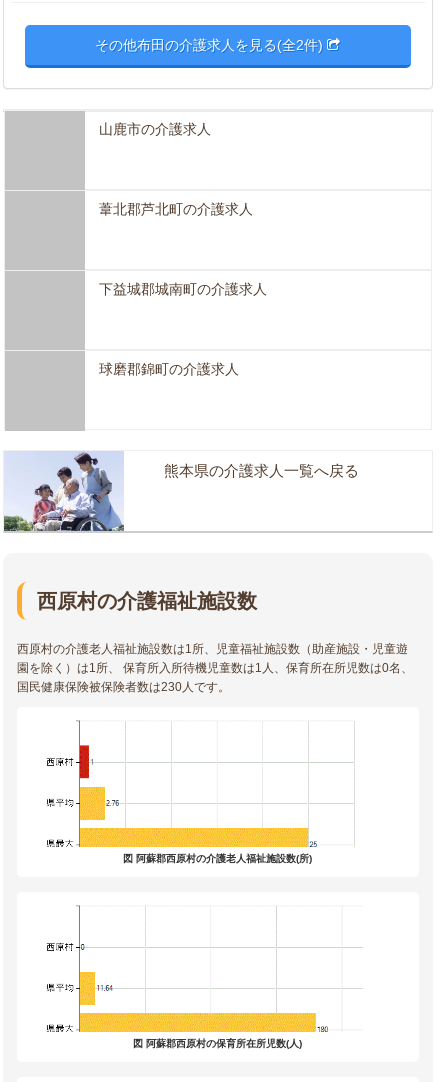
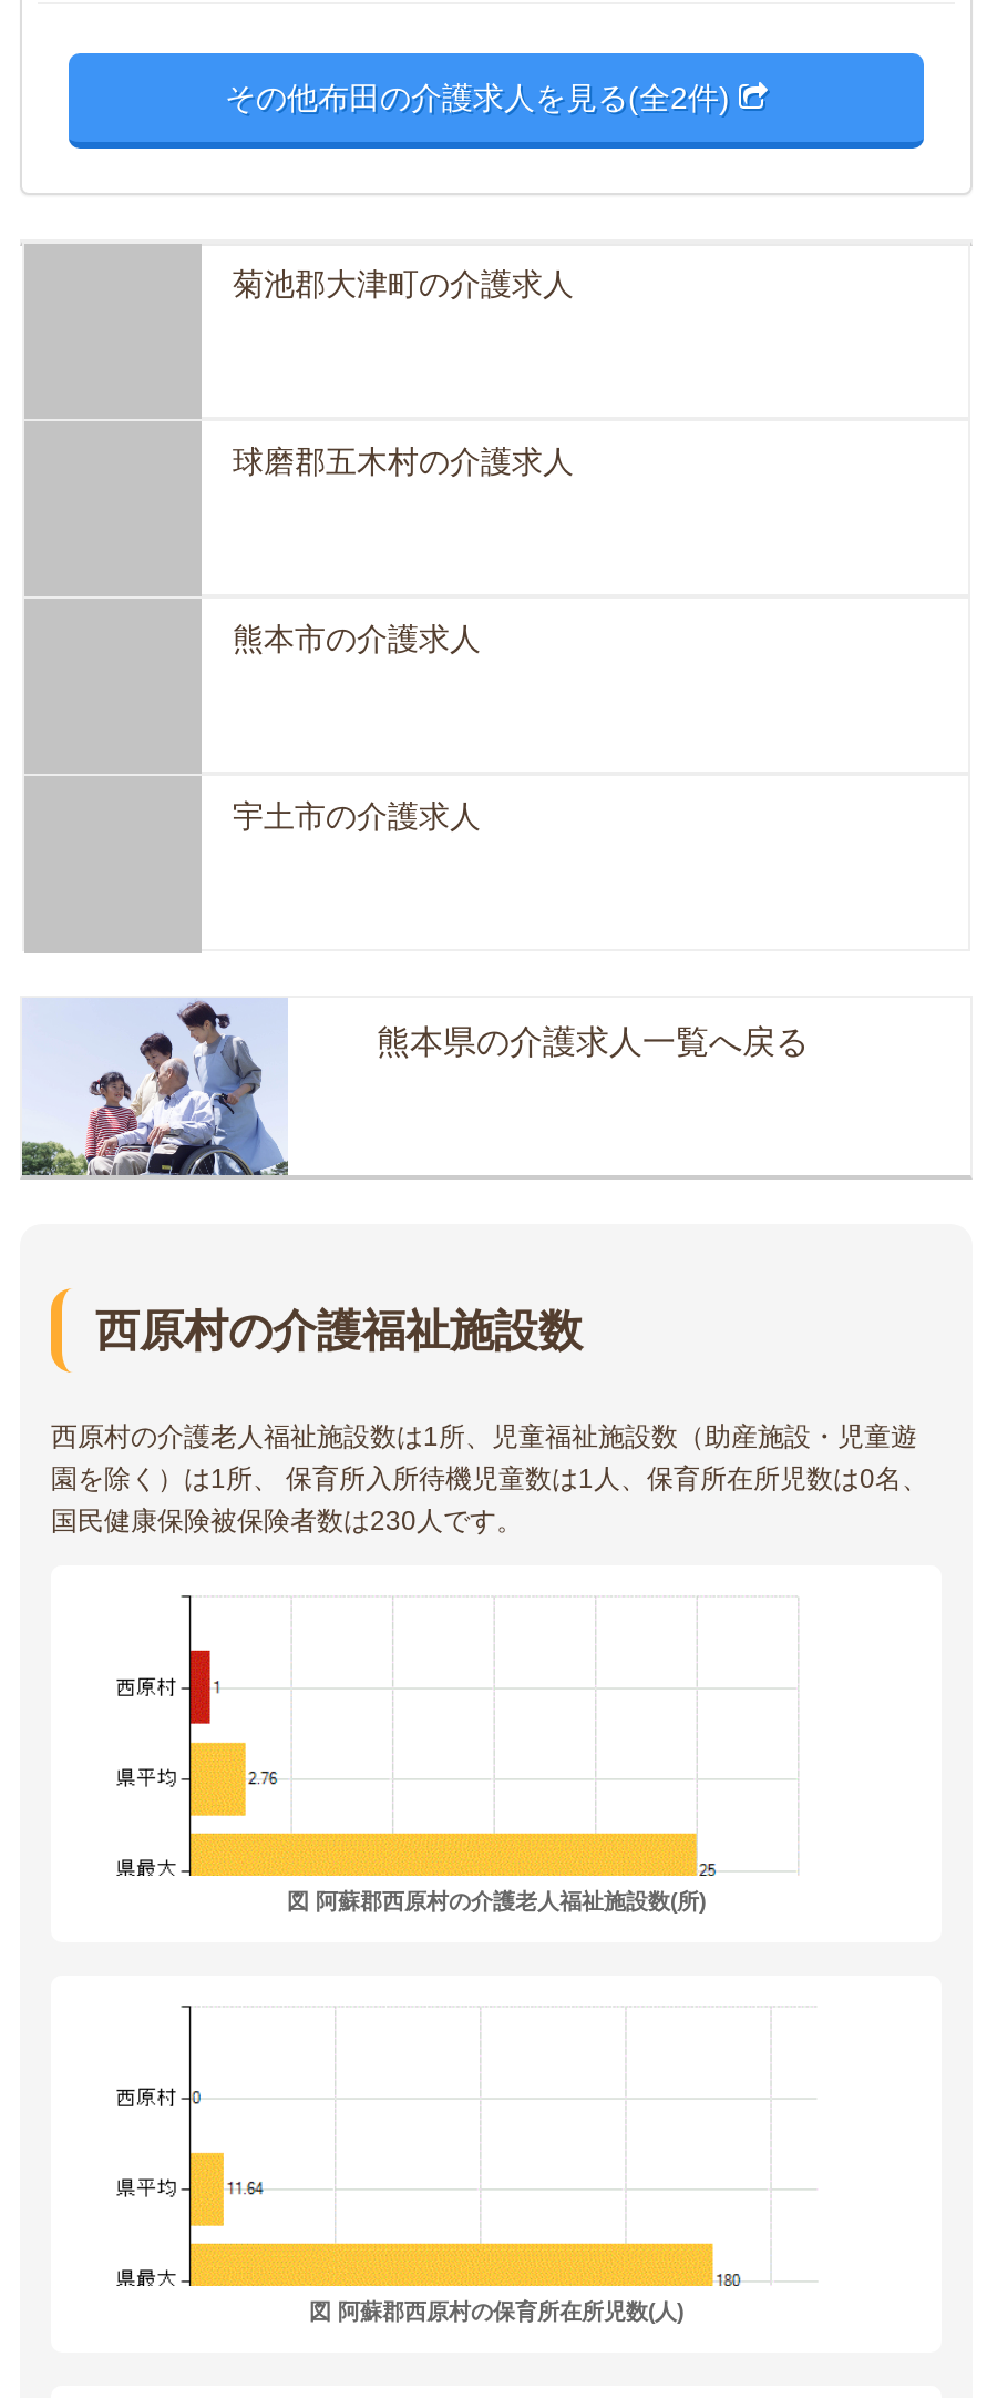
[99,121,211,137] 山鹿市の介護求人 -> [233,267,574,303] 菊池郡大津町の介護求人
[99,201,253,217] 葦北郡芦北町の介護求人 -> [233,445,574,480] 球磨郡五木村の介護求人
[99,281,267,297] 下益城郡城南町の介護求人 -> [233,622,481,657] 熊本市の介護求人
[99,361,239,377] 球磨郡錦町の介護求人 -> [233,799,481,835] 宇土市の介護求人

